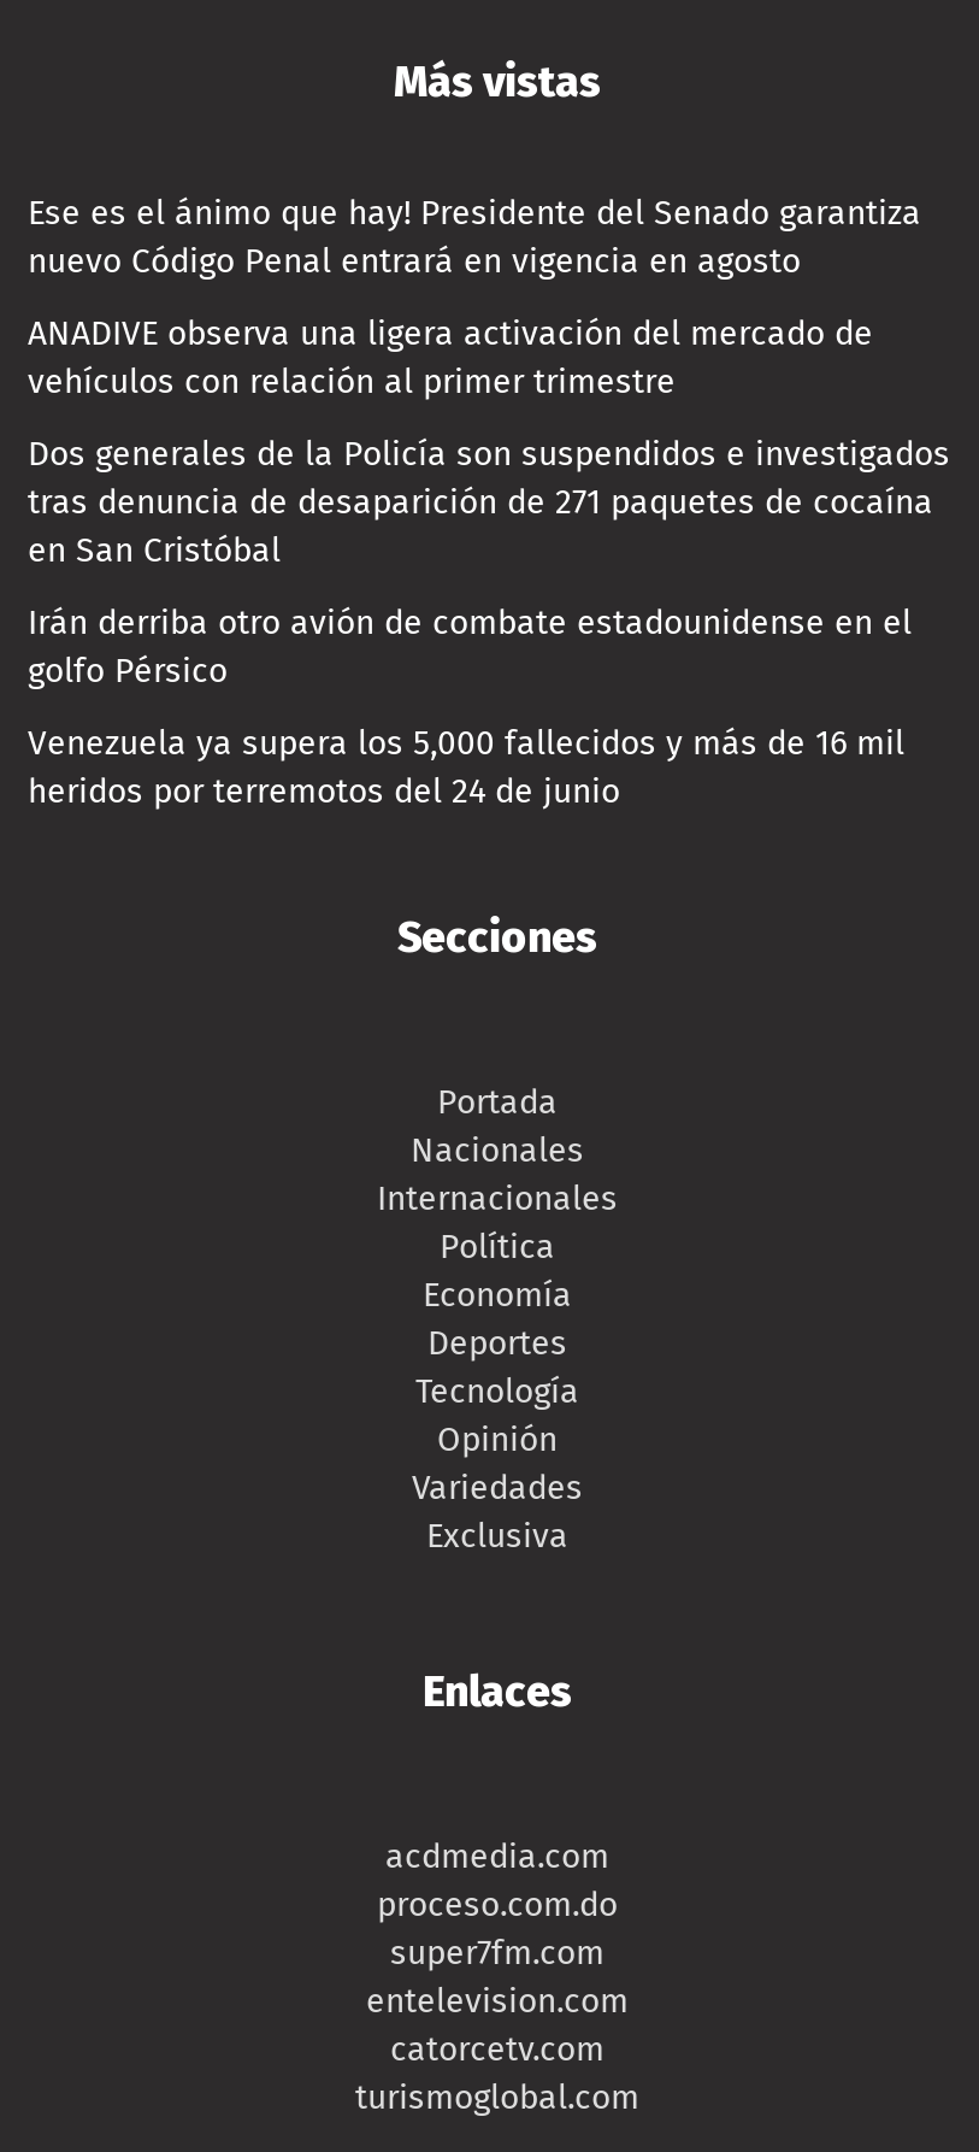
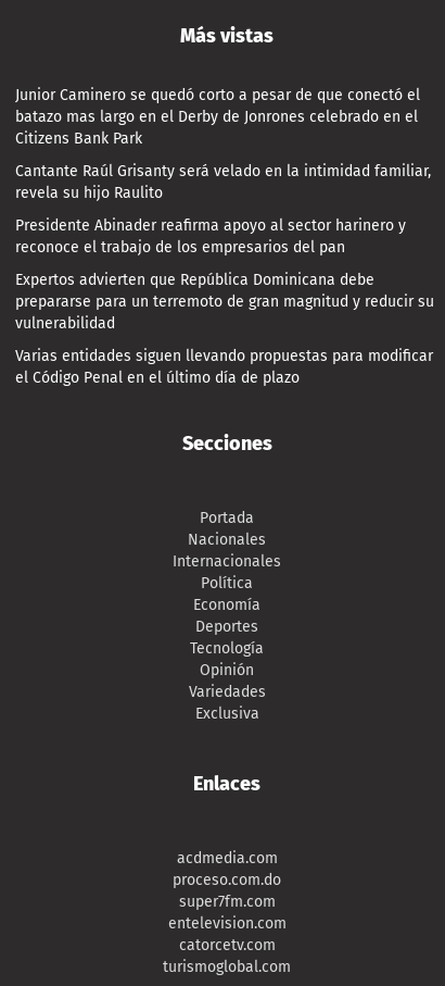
[28,193,921,282] Ese es el ánimo que hay! Presidente del Senado garantiza | nuevo Código Penal entrará en vigencia en agosto -> [15,86,420,148] Junior Caminero se quedó corto a pesar de que conectó el | batazo mas largo en el Derby de Jonrones celebrado en el | Citizens Bank Park
[28,314,873,403] ANADIVE observa una ligera activación del mercado de | vehículos con relación al primer trimestre -> [15,162,431,202] Cantante Raúl Grisanty será velado en la intimidad familiar, | revela su hijo Raulito
[28,434,950,572] Dos generales de la Policía son suspendidos e investigados | tras denuncia de desaparición de 271 paquetes de cocaína | en San Cristóbal -> [15,217,406,257] Presidente Abinader reafirma apoyo al sector harinero y | reconoce el trabajo de los empresarios del pan
[28,603,912,692] Irán derriba otro avión de combate estadounidense en el | golfo Pérsico -> [15,271,434,333] Expertos advierten que República Dominicana debe | prepararse para un terremoto de gran magnitud y reducir su | vulnerabilidad
[28,723,904,813] Venezuela ya supera los 5,000 fallecidos y más de 16 mil | heridos por terremotos del 24 de junio -> [15,347,433,387] Varias entidades siguen llevando propuestas para modificar | el Código Penal en el último día de plazo

